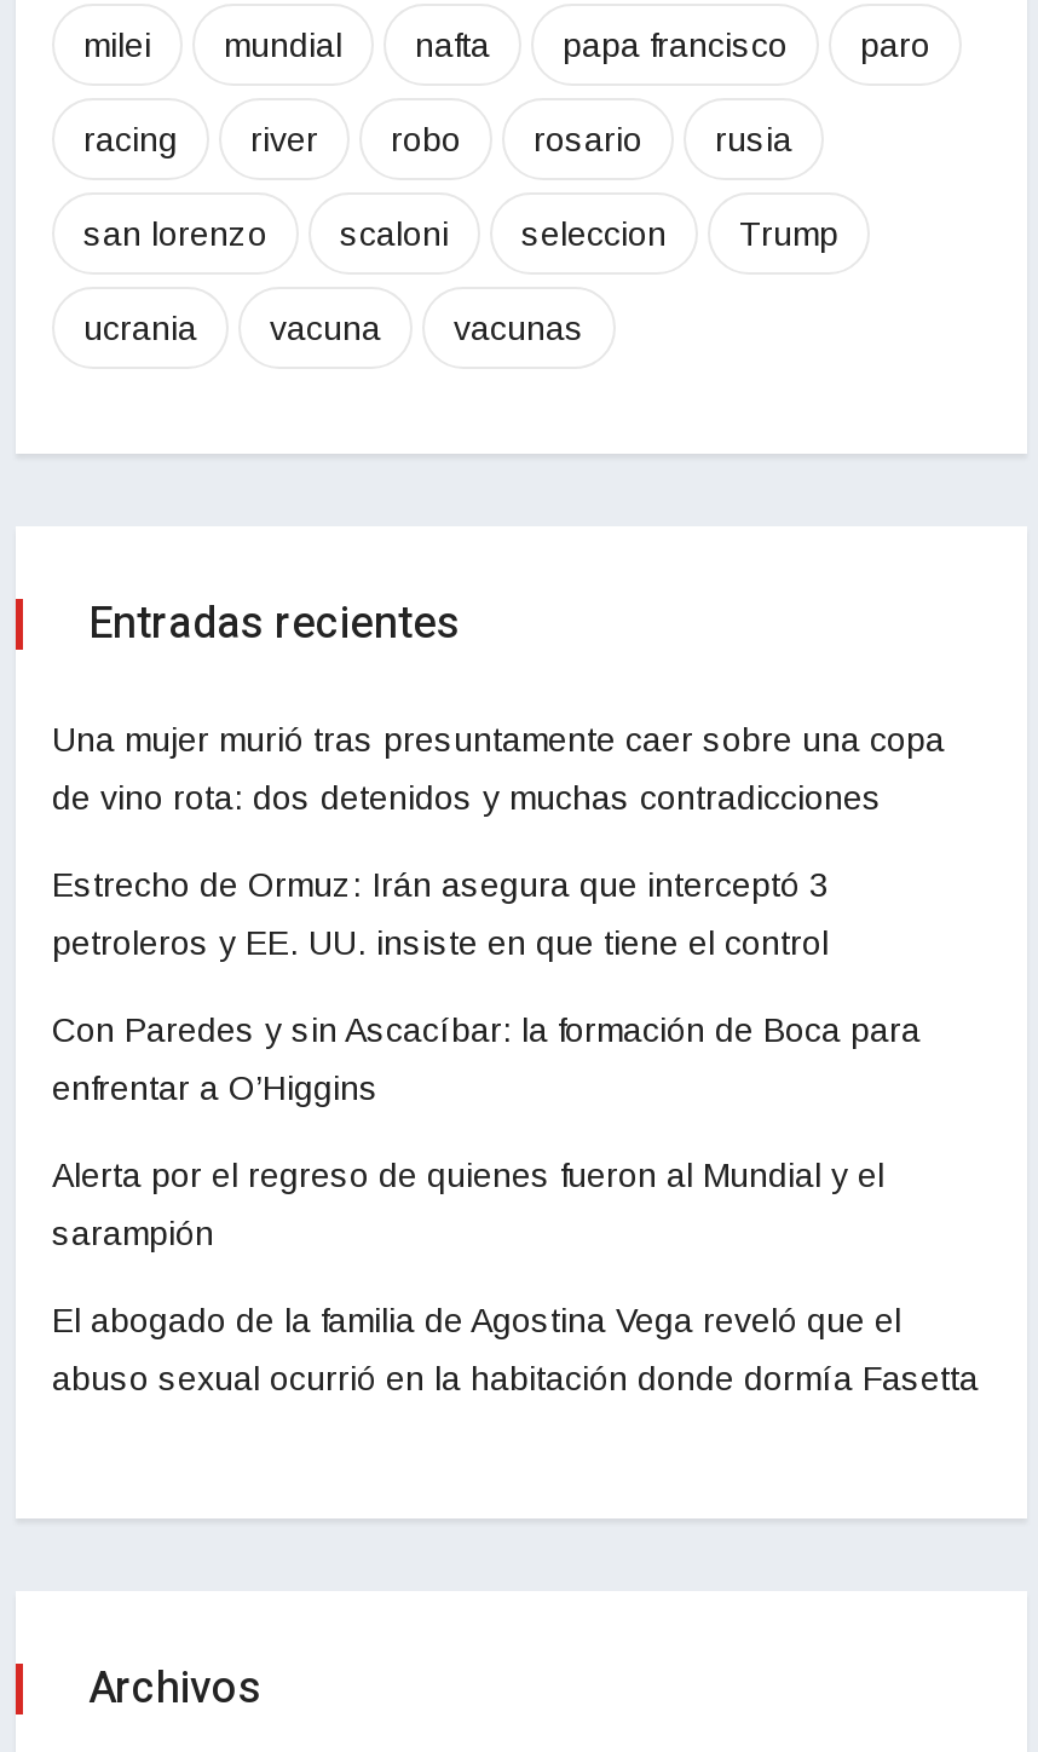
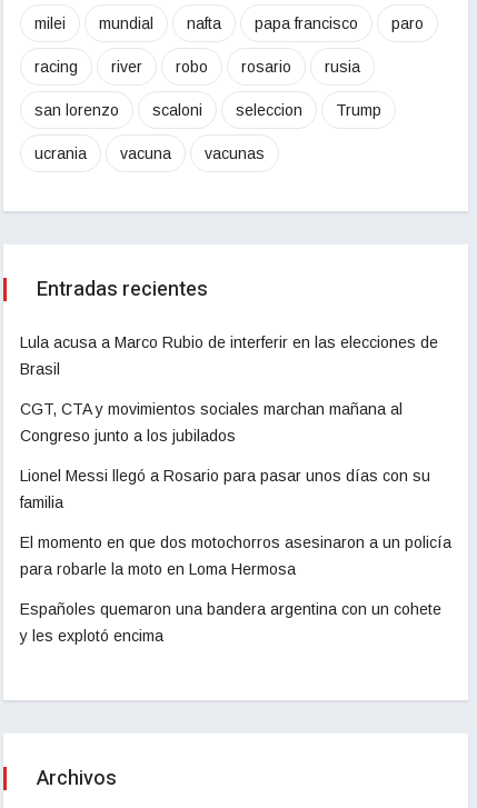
[52,719,945,757] Una mujer murió tras presuntamente caer sobre una copa -> [20,333,438,351] Lula acusa a Marco Rubio de interferir en las elecciones de
[52,777,882,816] de vino rota: dos detenidos y muchas contradicciones -> [20,360,60,377] Brasil
[52,864,829,903] Estrecho de Ormuz: Irán asegura que interceptó 3 -> [20,400,403,417] CGT, CTA y movimientos sociales marchan mañana al
[52,922,829,961] petroleros y EE. UU. insiste en que tiene el control -> [20,426,236,444] Congreso junto a los jubilados
[52,1009,921,1048] Con Paredes y sin Ascacíbar: la formación de Boca para -> [20,466,430,484] Lionel Messi llegó a Rosario para pasar unos días con su
[52,1067,379,1106] enfrentar a O’Higgins -> [20,493,63,511] familia
[52,1154,884,1193] Alerta por el regreso de quienes fueron al Mundial y el -> [20,533,451,551] El momento en que dos motochorros asesinaron a un policía
[52,1212,214,1251] sarampión -> [20,560,296,577] para robarle la moto en Loma Hermosa
[52,1299,901,1338] El abogado de la familia de Agostina Vega reveló que el -> [20,600,441,617] Españoles quemaron una bandera argentina con un cohete
[52,1358,979,1396] abuso sexual ocurrió en la habitación donde dormía Fasetta -> [20,626,163,644] y les explotó encima

